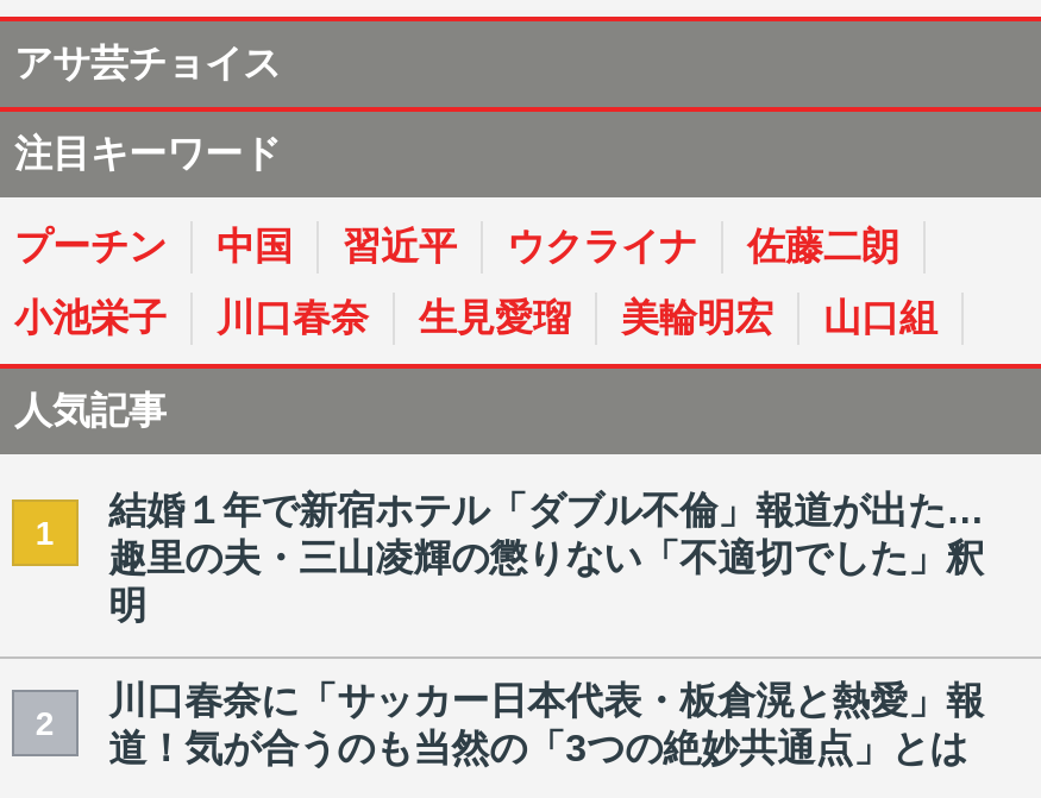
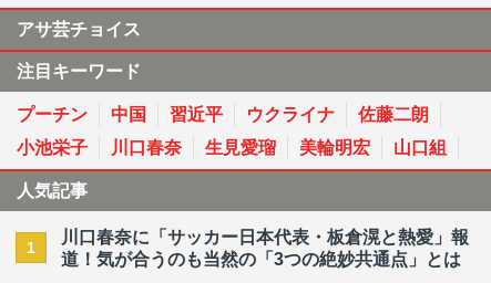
[35,490,984,741] 結婚１年で新宿ホテル「ダブル不倫」報道が出た… | 趣里の夫・三山凌輝の懲りない「不適切でした」釈 | 明 | 2 -> none

